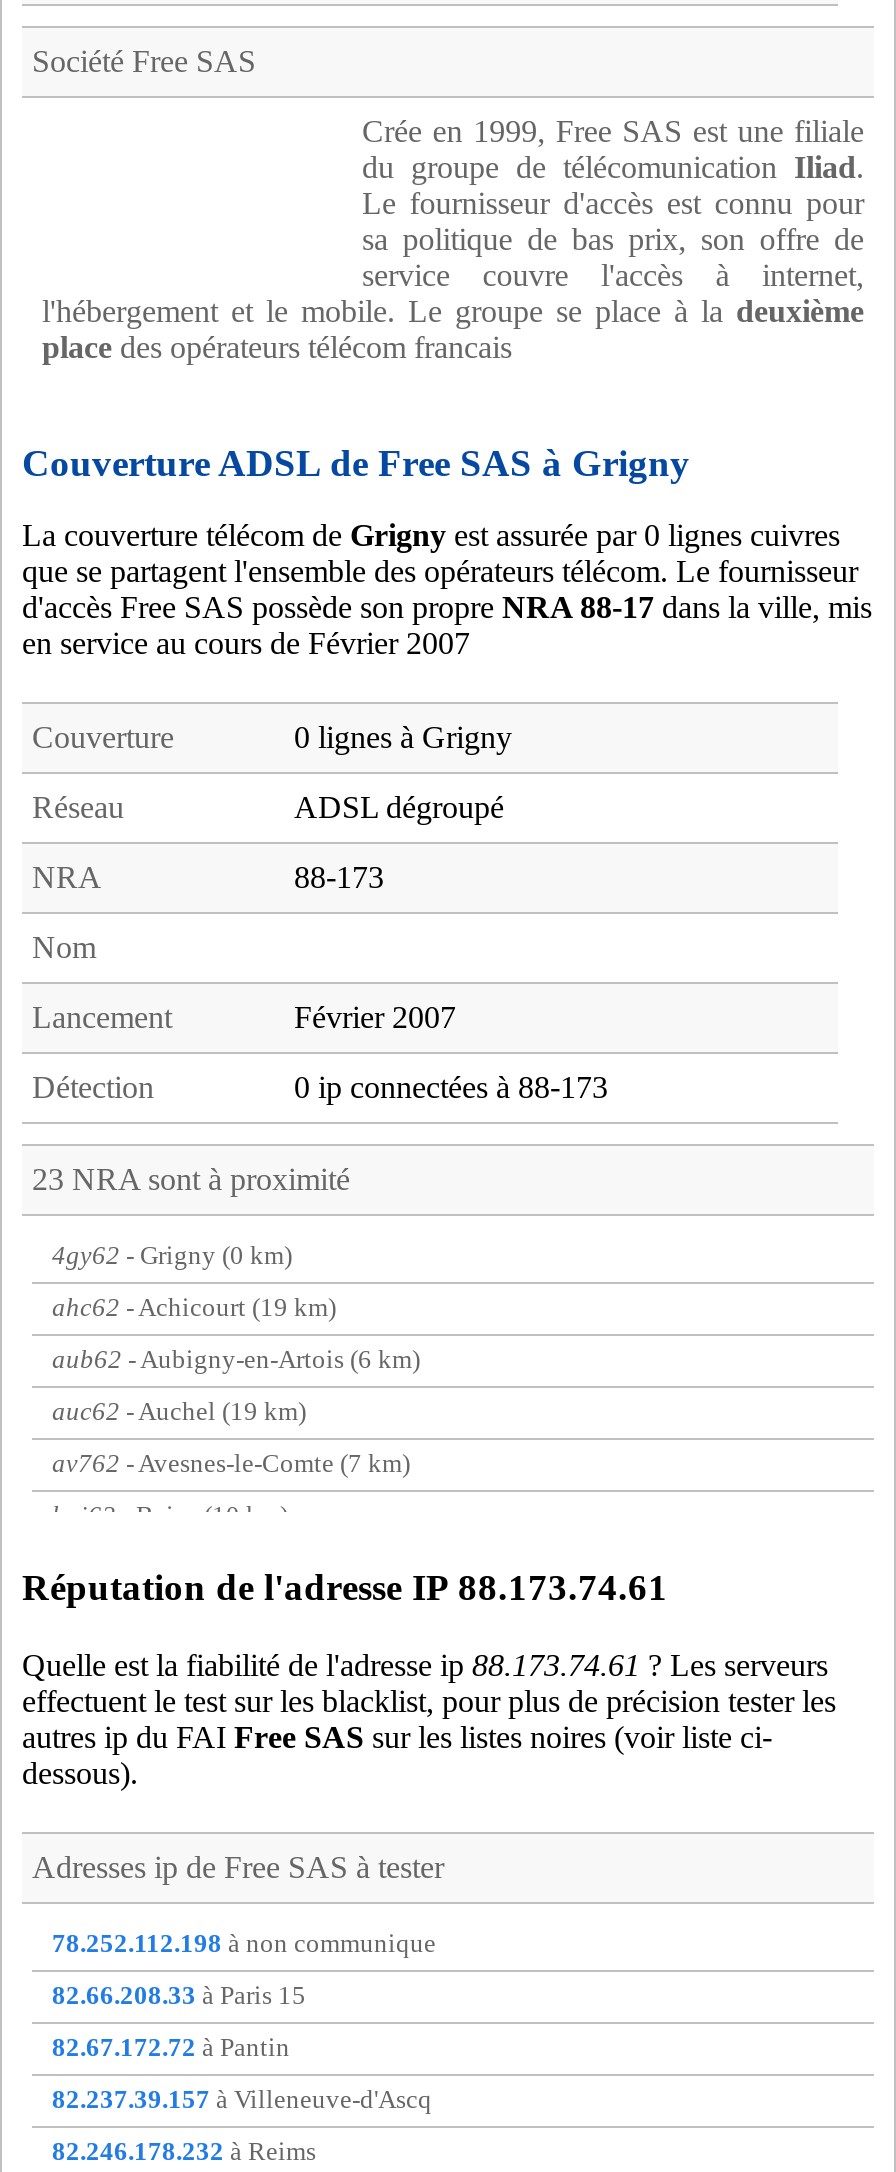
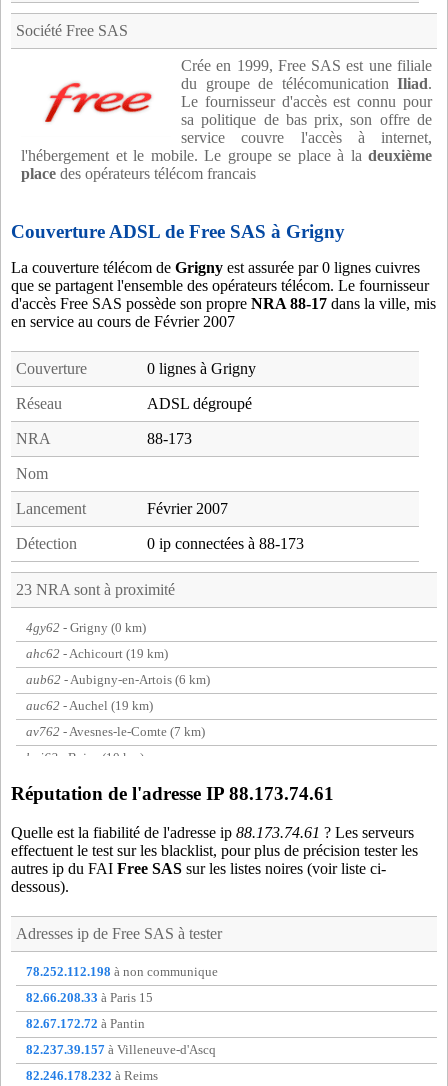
none -> [44,81,153,124] [image]

